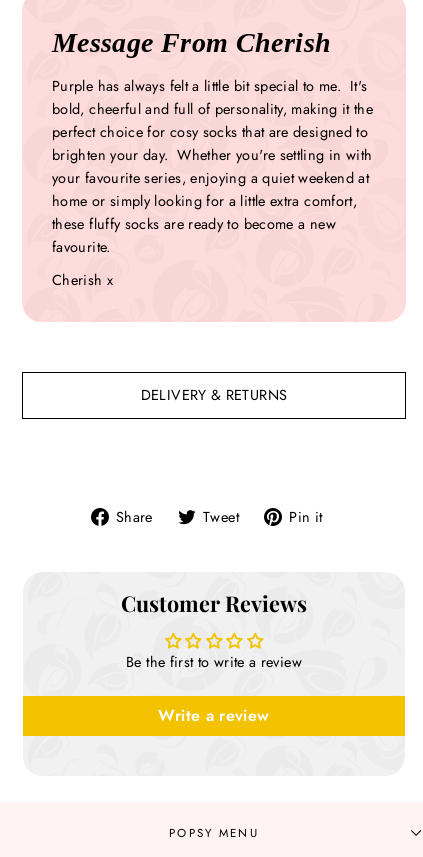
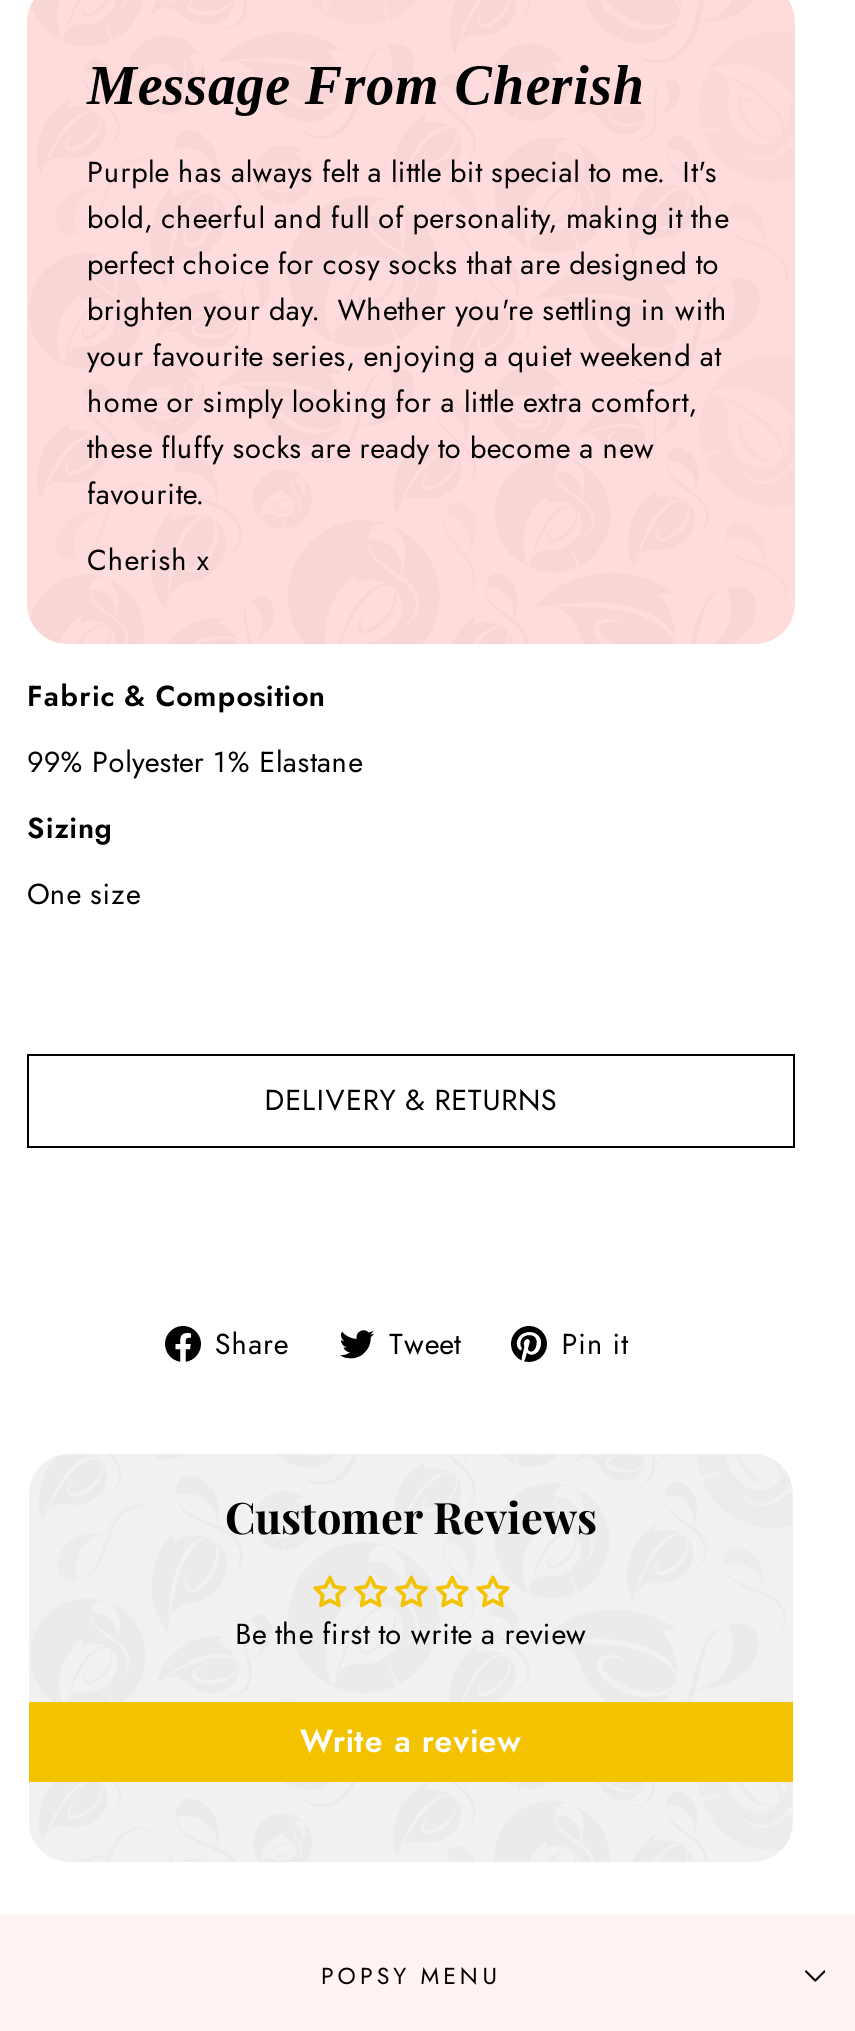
none -> [27,676,363,914] Fabric & Composition | 99% Polyester 1% Elastane | Sizing | One size

